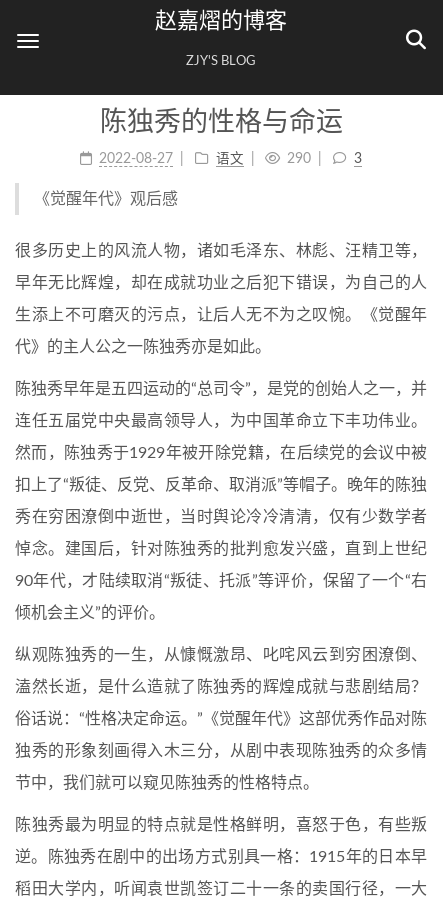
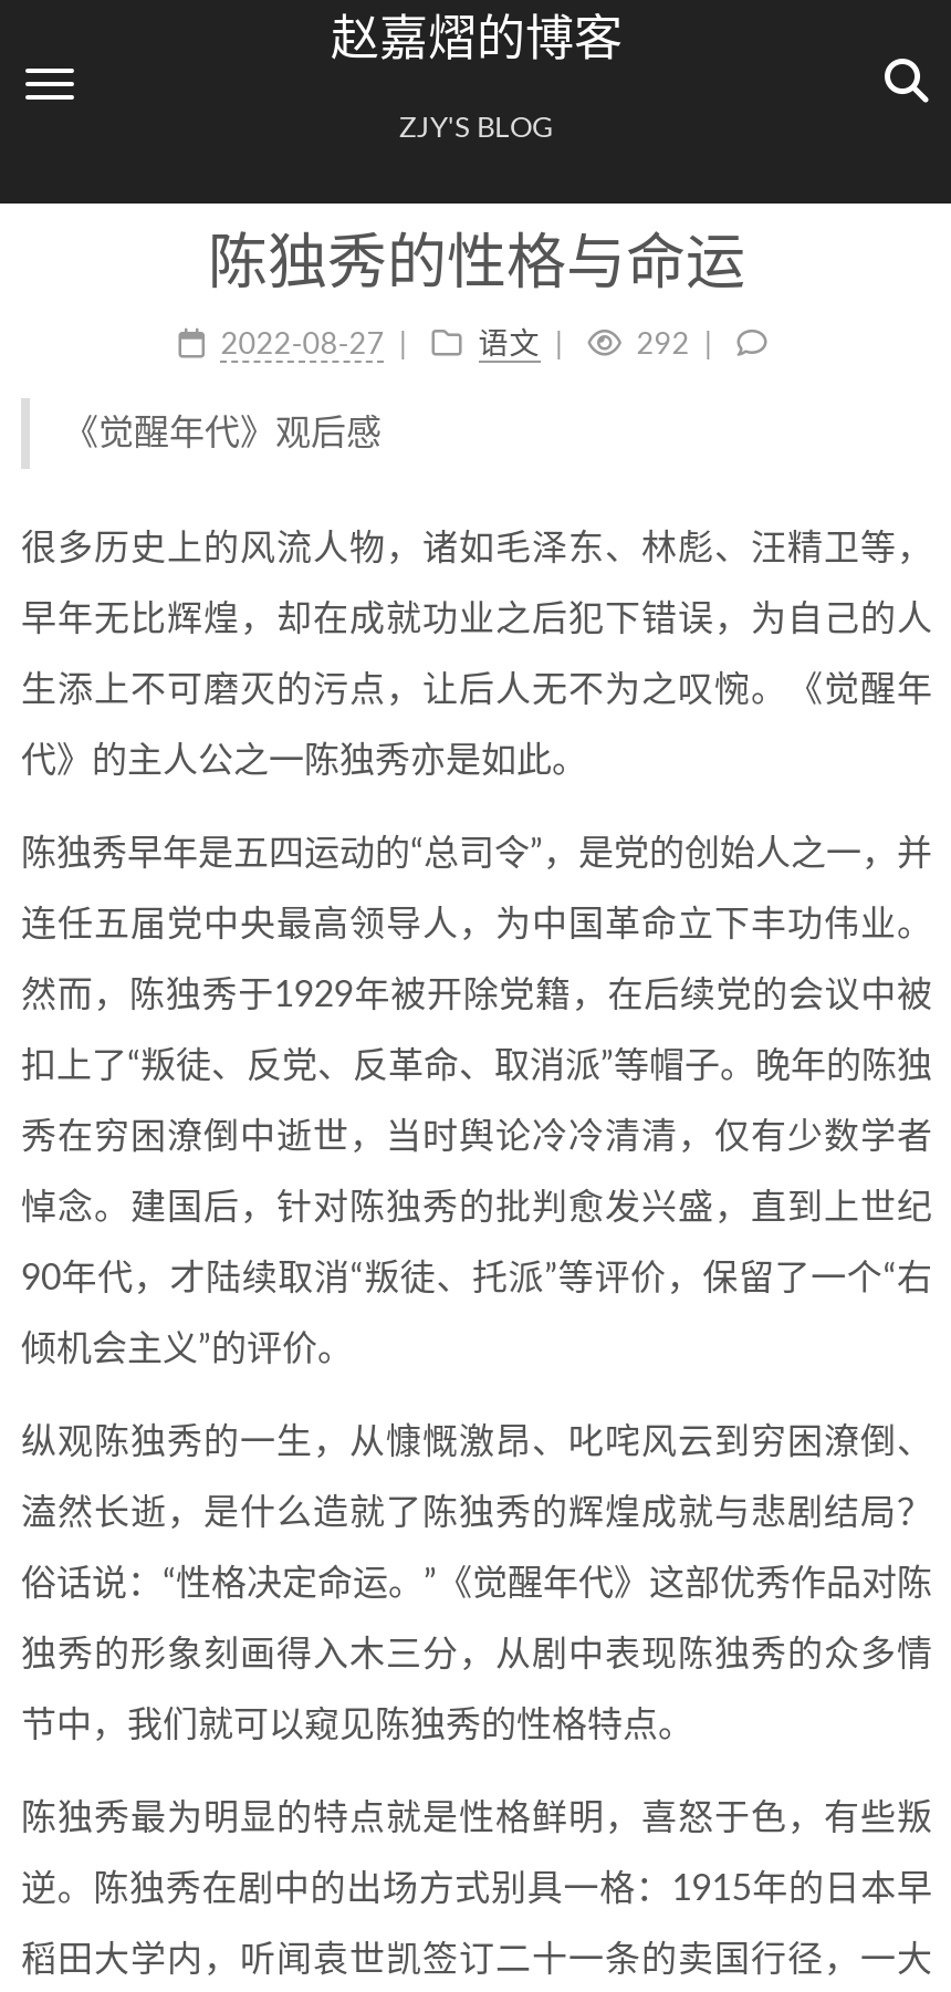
[287,152,362,166] 290 | 3 -> [636,330,689,361] 292

